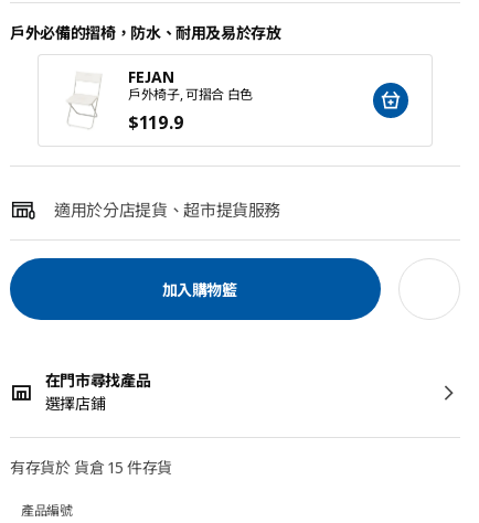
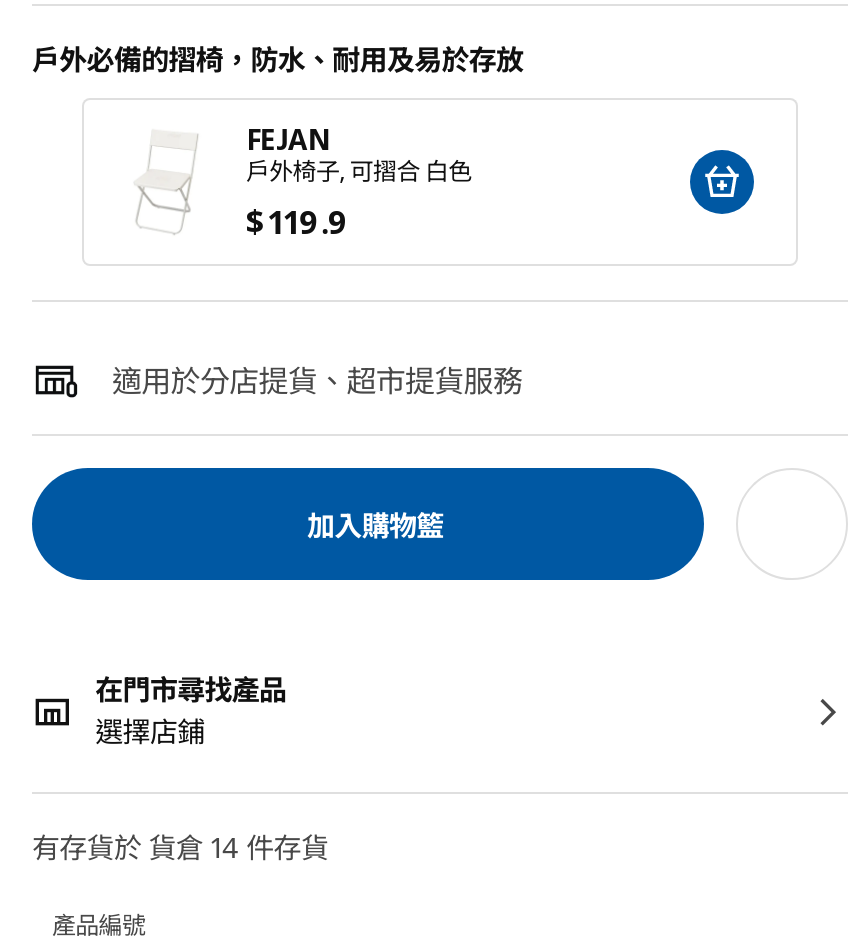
[10,457,172,478] 有存貨於 貨倉 15 件存貨 -> [32,828,328,866] 有存貨於 貨倉 14 件存貨

